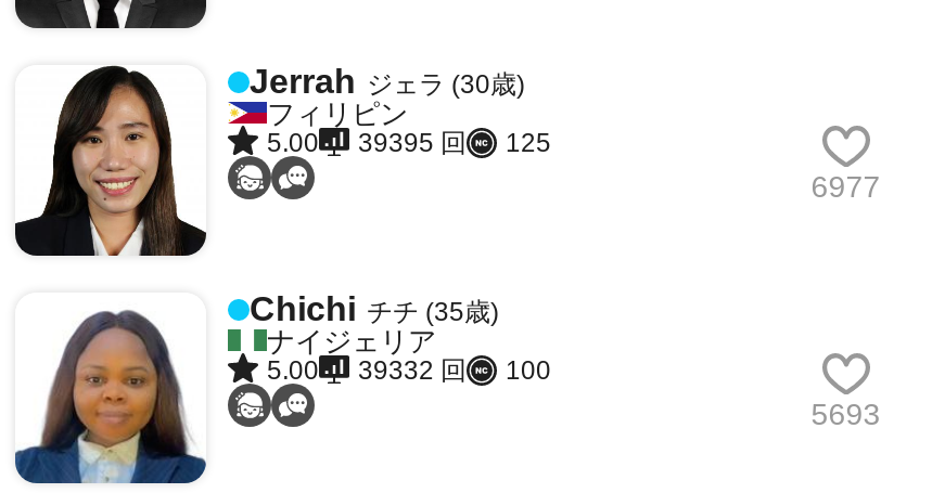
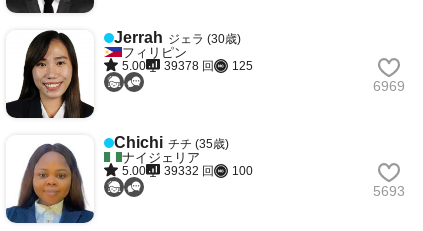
[267,129,551,159] 5.00 39395 回 125 -> [122,59,253,73] 5.00 39378 回 125
[811,169,881,203] 6977 -> [373,78,405,94] 6969

